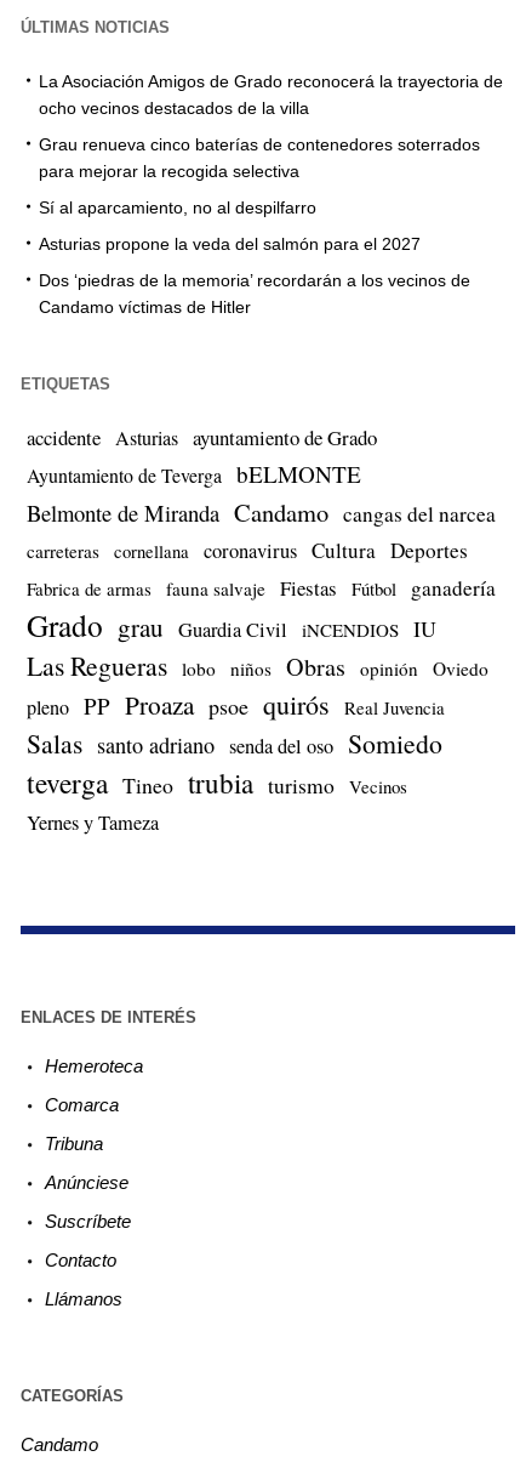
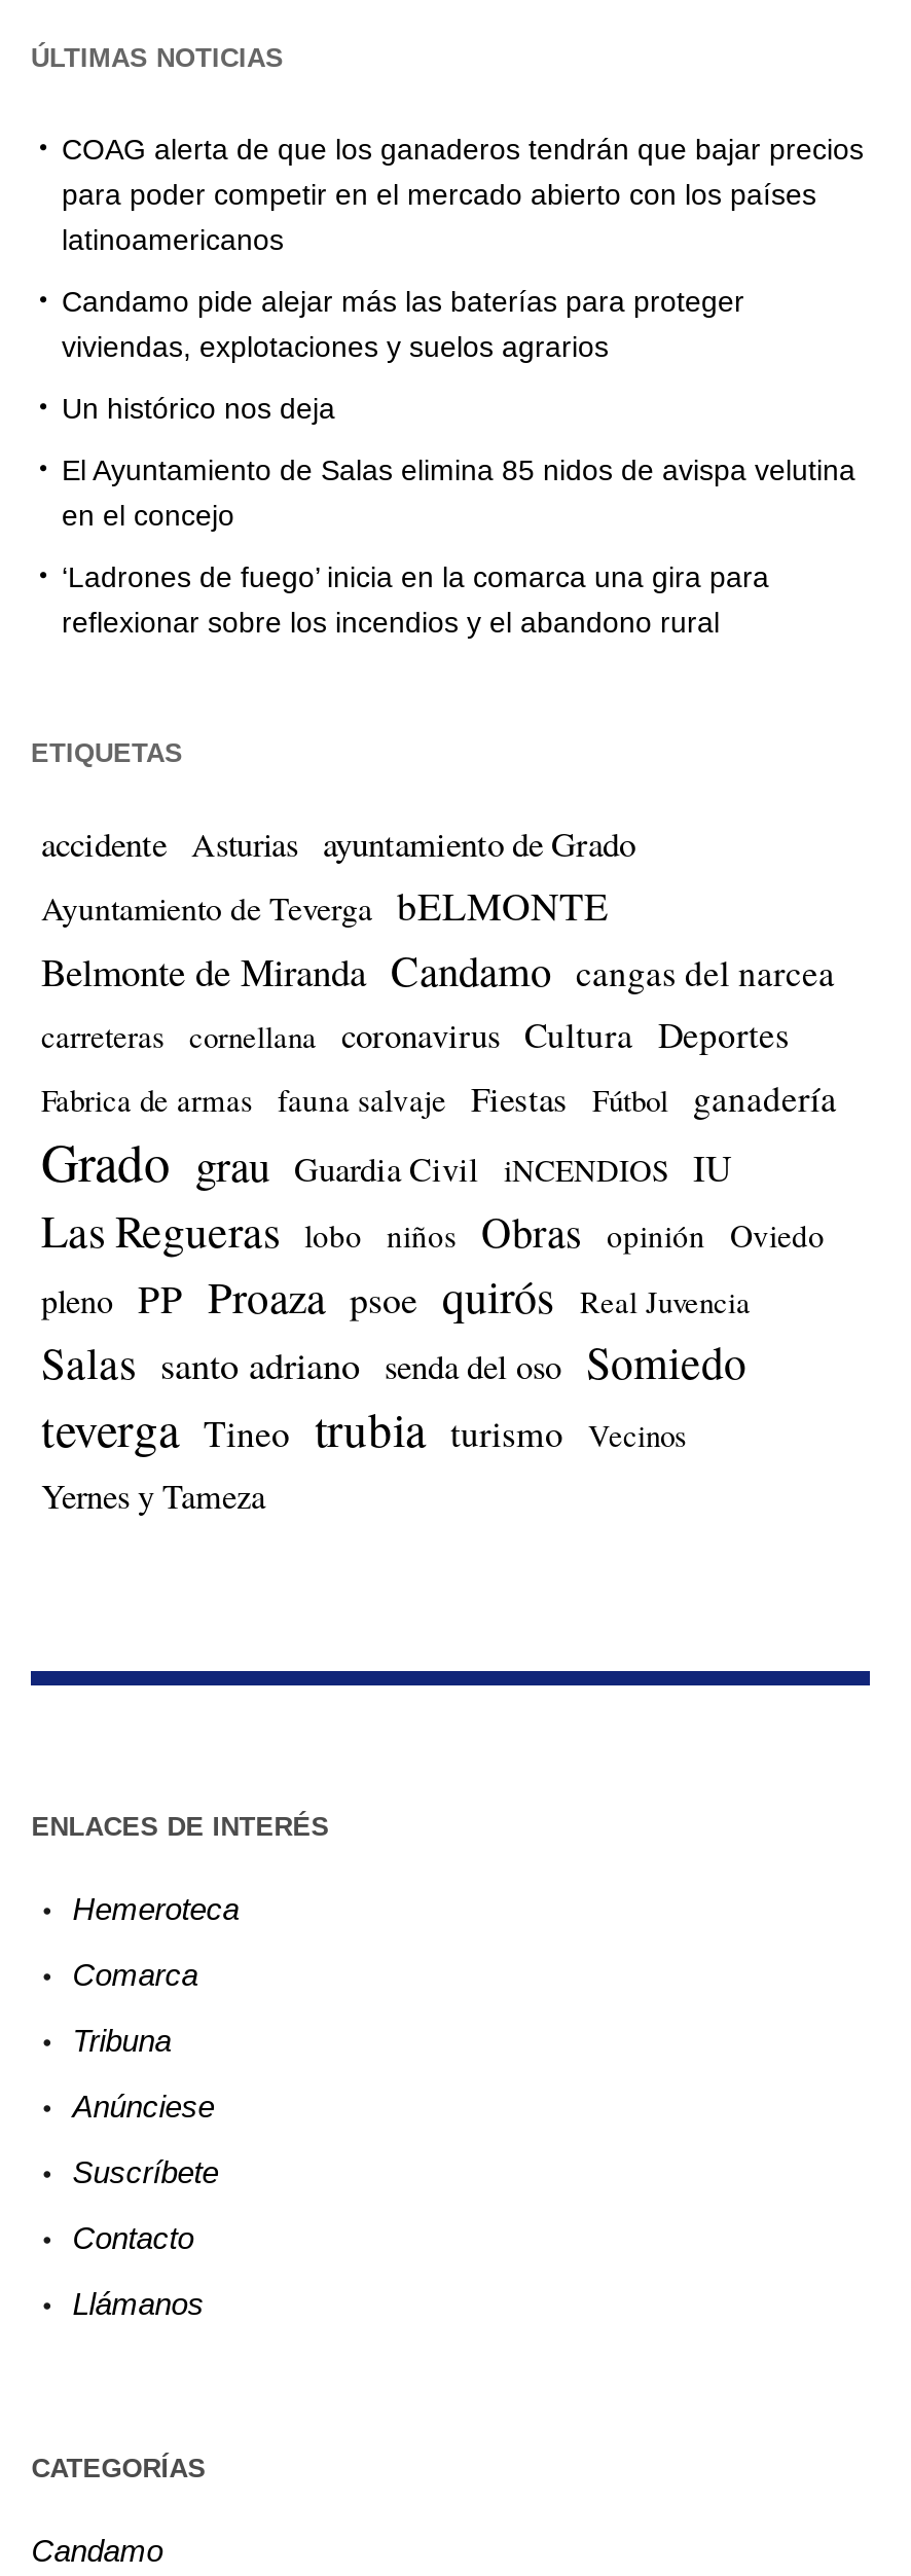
[39,71,503,117] La Asociación Amigos de Grado reconocerá la trayectoria de | ocho vecinos destacados de la villa -> [62,132,864,255] COAG alerta de que los ganaderos tendrán que bajar precios | para poder competir en el mercado abierto con los países | latinoamericanos
[39,134,480,180] Grau renueva cinco baterías de contenedores soterrados | para mejorar la recogida selectiva -> [62,284,744,362] Candamo pide alejar más las baterías para proteger | viviendas, explotaciones y suelos agrarios
[39,197,316,217] Sí al aparcamiento, no al despilfarro -> [62,391,335,424] Un histórico nos deja
[39,234,421,253] Asturias propone la veda del salmón para el 2027 -> [62,453,855,531] El Ayuntamiento de Salas elimina 85 nidos de avispa velutina | en el concejo
[39,270,470,316] Dos ‘piedras de la memoria’ recordarán a los vecinos de | Candamo víctimas de Hitler -> [62,560,769,638] ‘Ladrones de fuego’ inicia en la comarca una gira para | reflexionar sobre los incendios y el abandono rural

